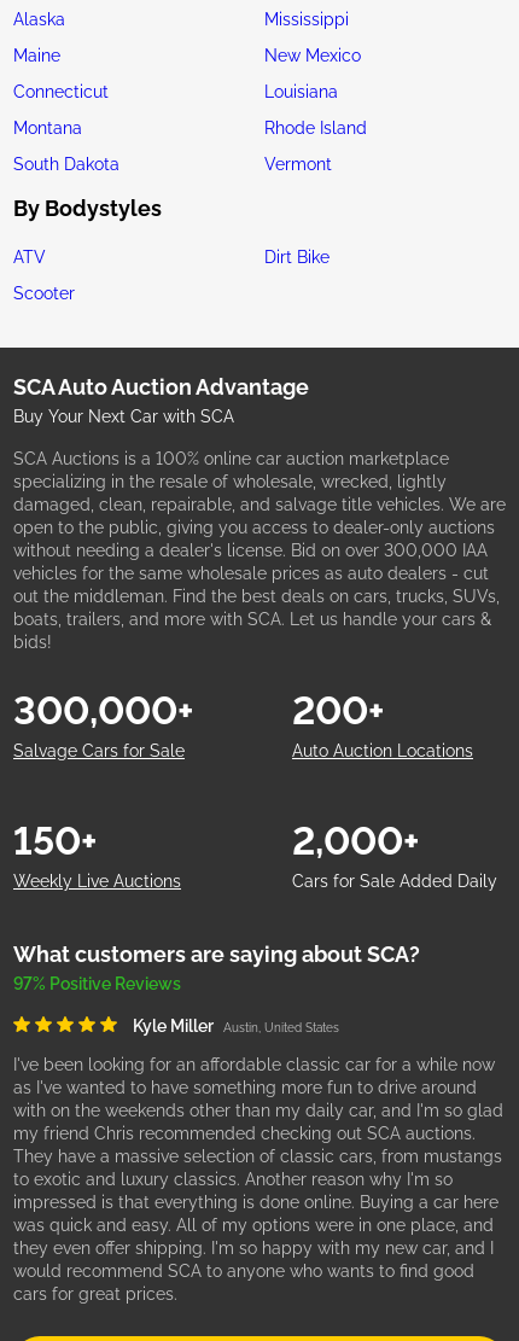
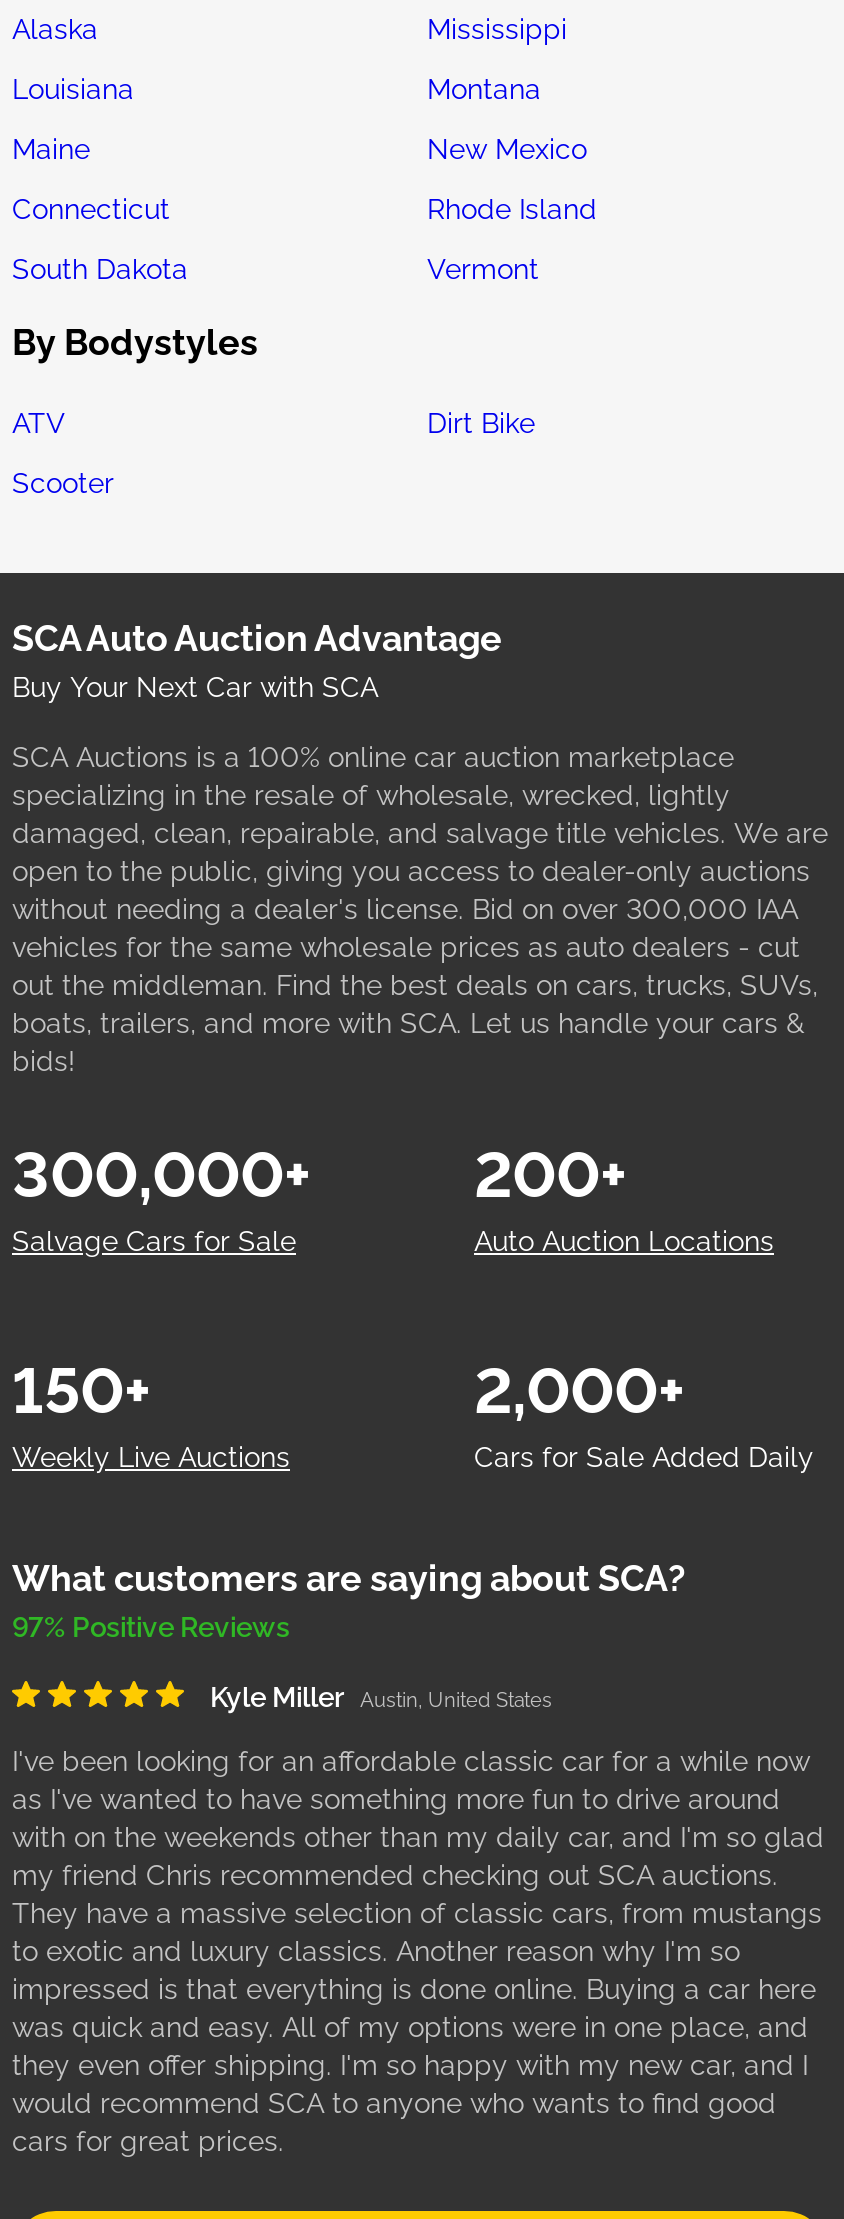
moved [13,46,360,101] -> [12,133,587,225]: Maine | New Mexico | Connecticut
moved [13,82,337,138] -> [12,73,541,105]: Louisiana | Montana

